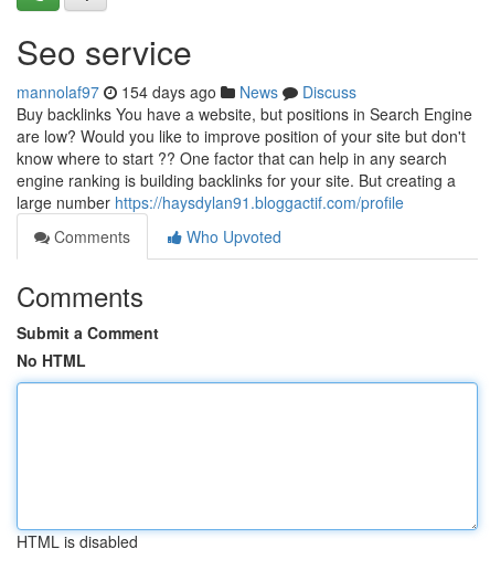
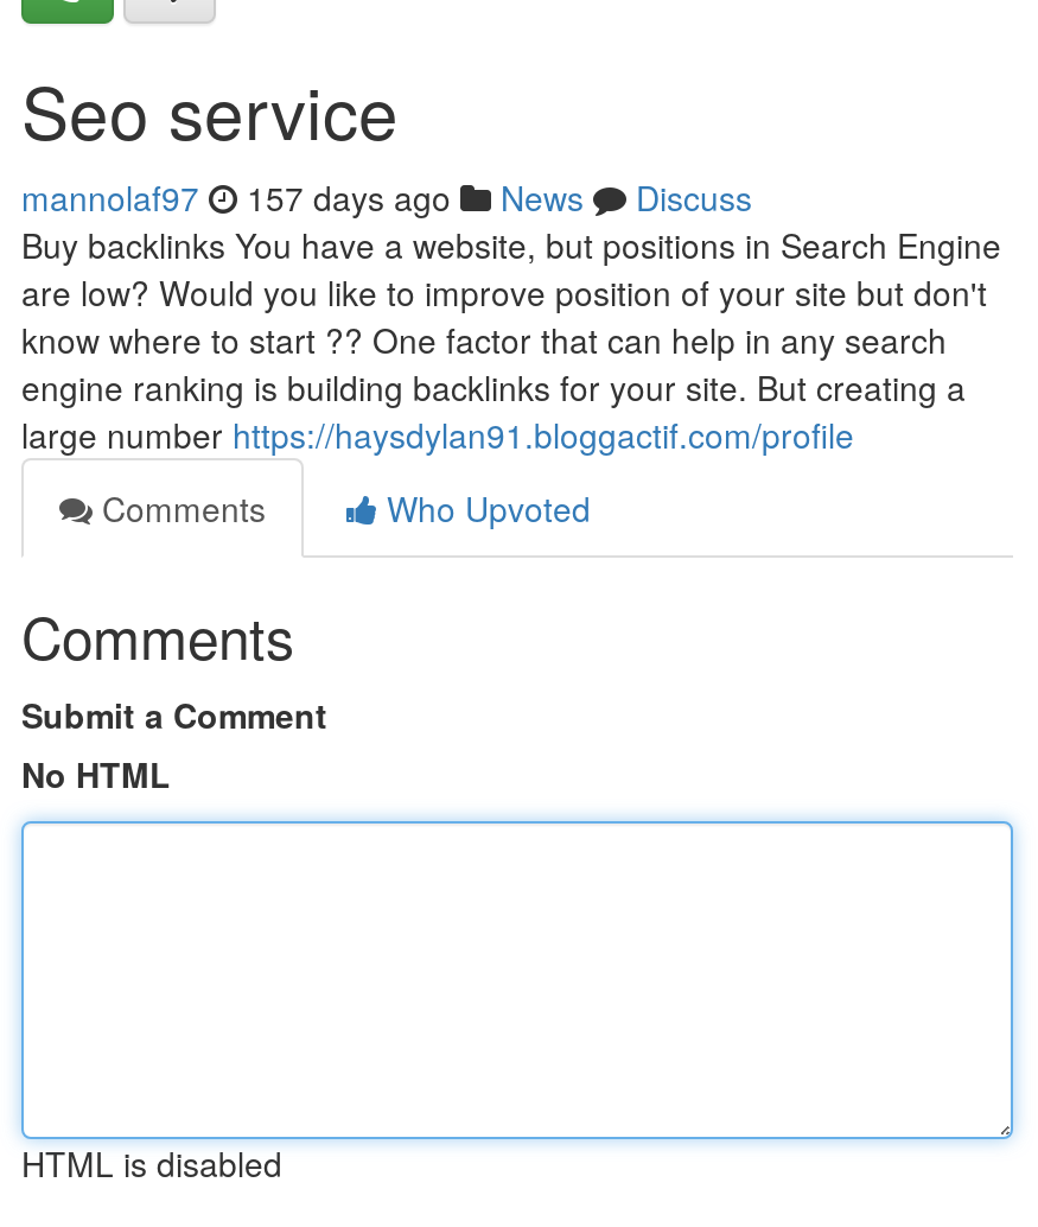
[17,81,356,103] mannolaf97 154 days ago News Discuss -> [21,173,752,221] mannolaf97 157 days ago News Discuss

